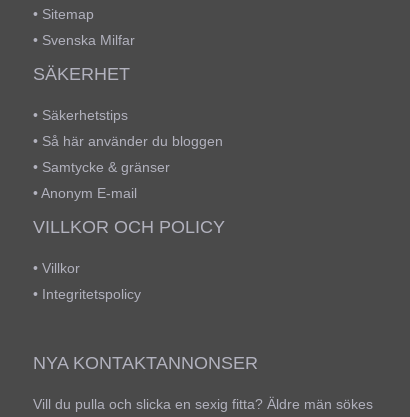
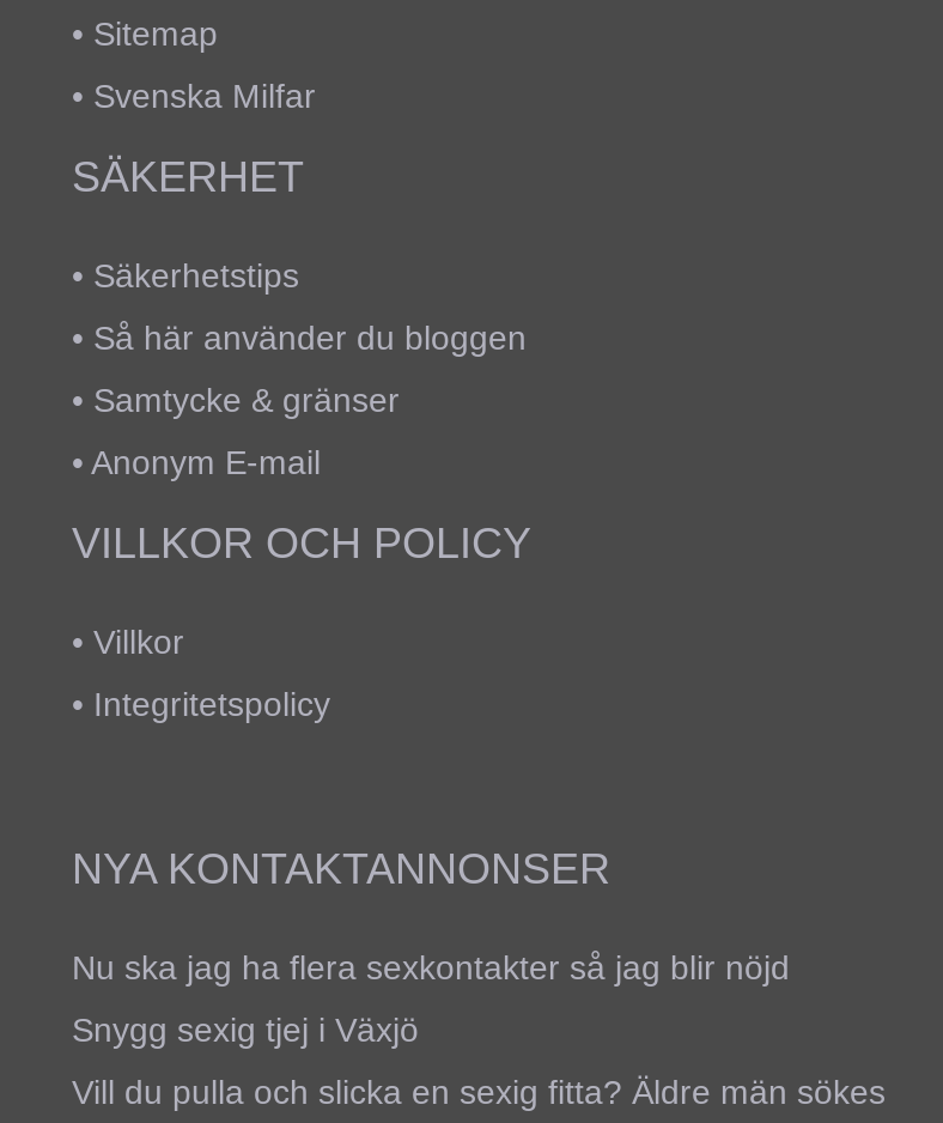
none -> [72,947,790,1048] Nu ska jag ha flera sexkontakter så jag blir nöjd | Snygg sexig tjej i Växjö

